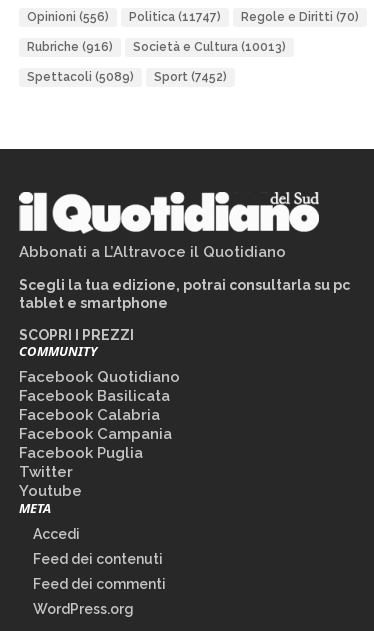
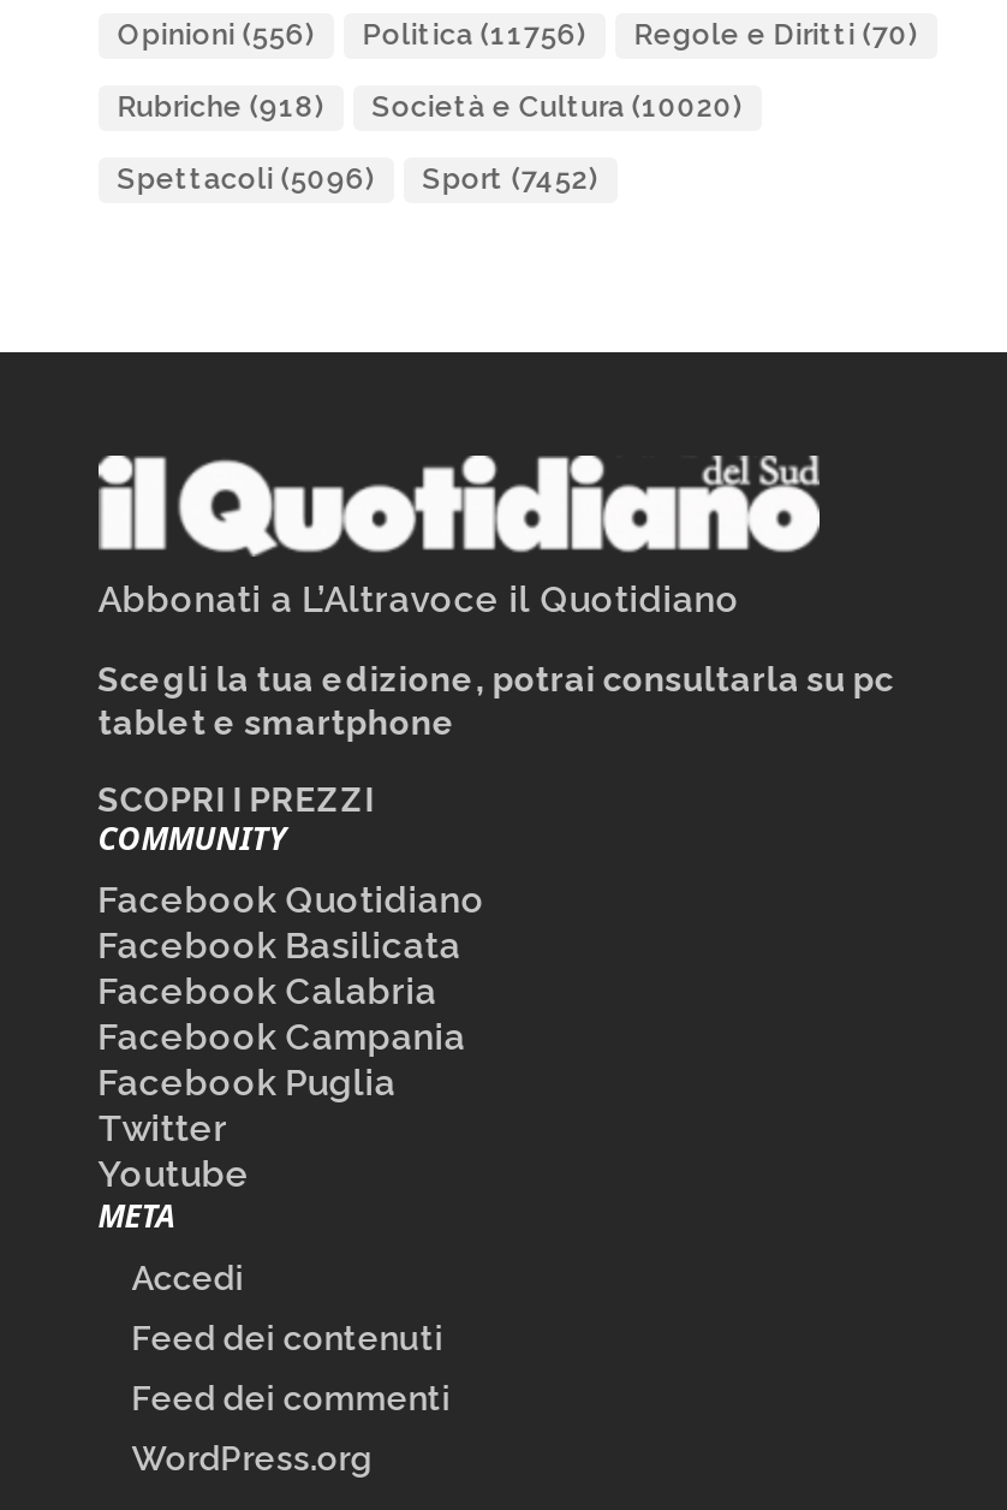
[27,10,359,24] Opinioni (556) Politica (11747) Regole e Diritti (70) -> [117,18,918,52] Opinioni (556) Politica (11756) Regole e Diritti (70)
[27,40,113,54] Rubriche (916) -> [117,90,324,124] Rubriche (918)
[133,40,286,54] Società e Cultura (10013) -> [372,90,742,124] Società e Cultura (10020)
[27,70,227,84] Spettacoli (5089) Sport (7452) -> [117,162,598,196] Spettacoli (5096) Sport (7452)

